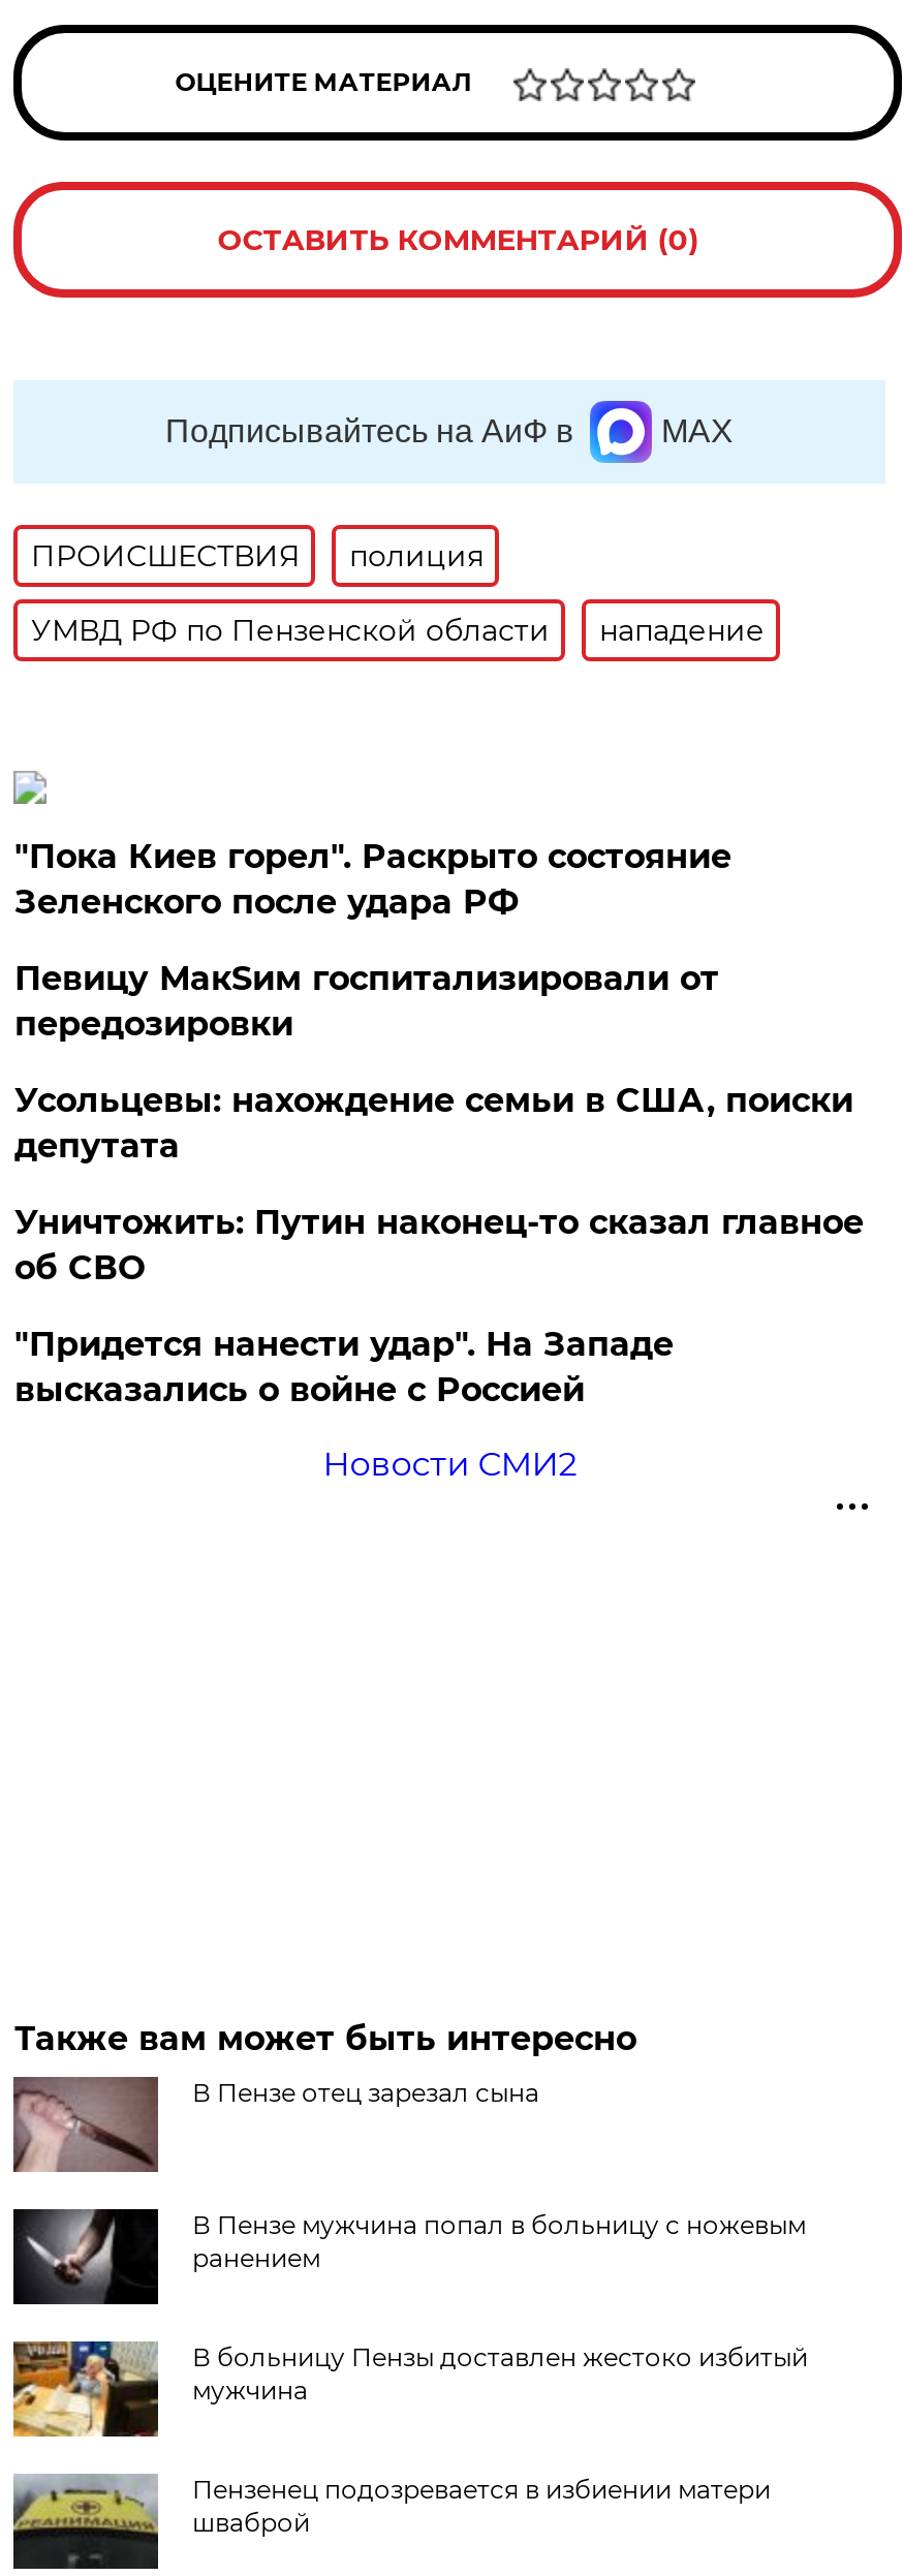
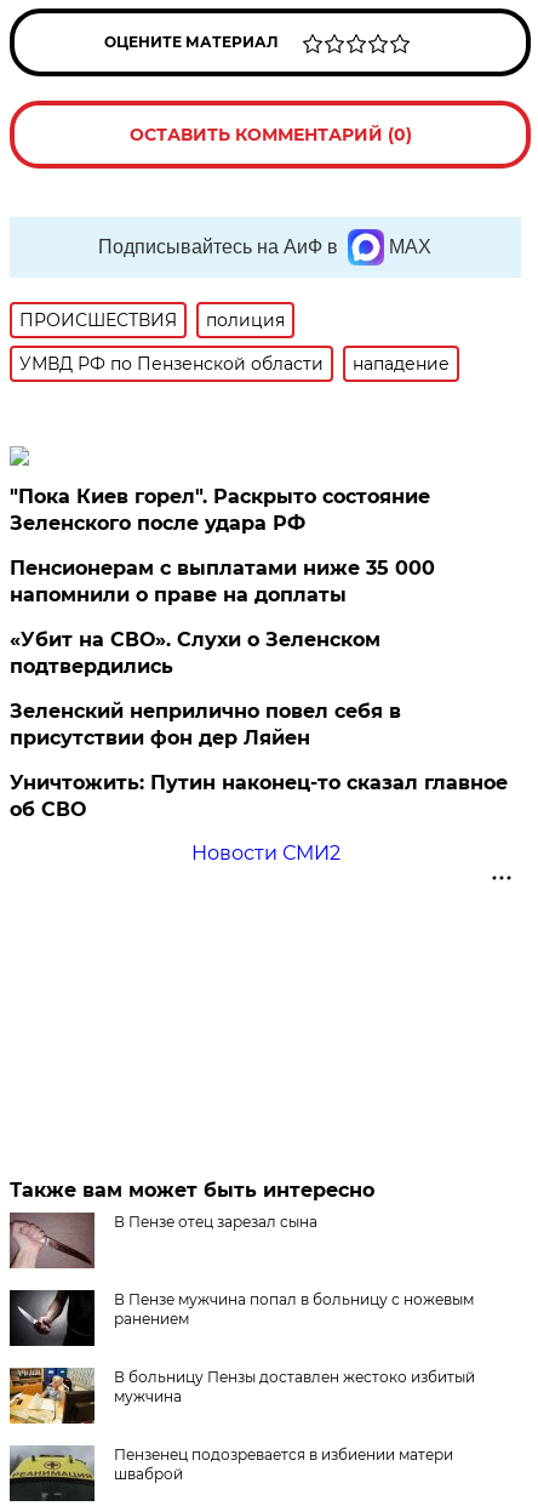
[14,959,853,1165] Певицу МакSим госпитализировали от | передозировки | Усольцевы: нахождение семьи в США, поиски | депутата -> [10,556,435,749] Пенсионерам с выплатами ниже 35 000 | напомнили о праве на доплаты | «Убит на СВО». Слухи о Зеленском | подтвердились | Зеленский неприлично повел cебя в | присутствии фон дер Ляйен
moved [14,1203,864,1287] -> [10,771,508,821]: Уничтожить: Путин наконец-то сказал главное | об СВО
[14,1324,673,1409] "Придется нанести удар". На Западе | высказались о войне с Россией -> none

